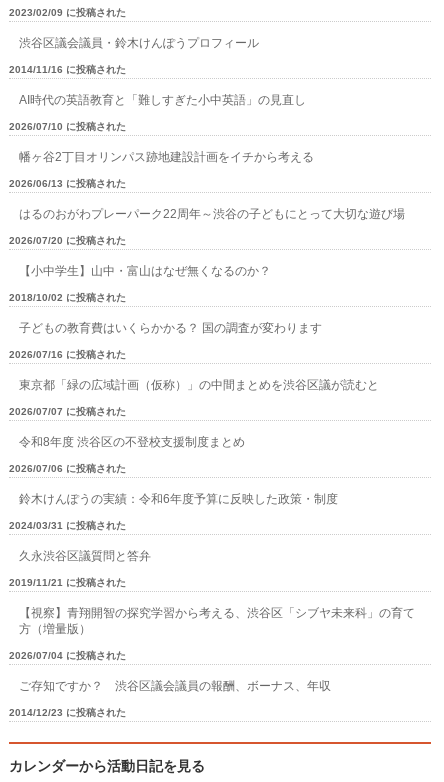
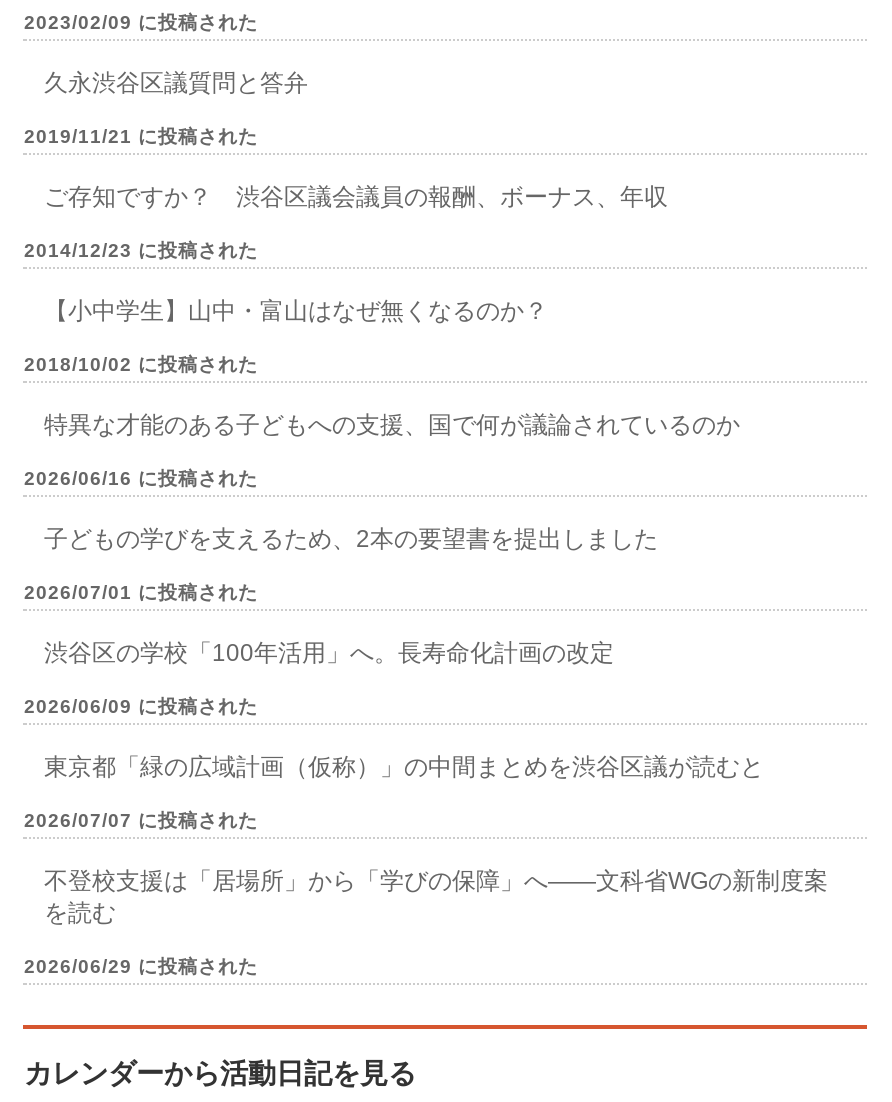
[9,36,405,246] 渋谷区議会議員・鈴木けんぽうプロフィール | 2014/11/16 に投稿された | AI時代の英語教育と「難しすぎた小中英語」の見直し | 2026/07/10 に投稿された | 幡ヶ谷2丁目オリンパス跡地建設計画をイチから考える | 2026/06/13 に投稿された | はるのおがわプレーパーク22周年～渋谷の子どもにとって大切な遊び場 | 2026/07/20 に投稿された -> none
[9,321,322,360] 子どもの教育費はいくらかかる？ 国の調査が変わります | 2026/07/16 に投稿された -> [24,412,740,718] 特異な才能のある子どもへの支援、国で何が議論されているのか | 2026/06/16 に投稿された | 子どもの学びを支えるため、2本の要望書を提出しました | 2026/07/01 に投稿された | 渋谷区の学校「100年活用」へ。長寿命化計画の改定 | 2026/06/09 に投稿された
[9,435,415,661] 令和8年度 渋谷区の不登校支援制度まとめ | 2026/07/06 に投稿された | 鈴木けんぽうの実績：令和6年度予算に反映した政策・制度 | 2024/03/31 に投稿された | 【視察】青翔開智の探究学習から考える、渋谷区「シブヤ未来科」の育て | 方（増量版） | 2026/07/04 に投稿された -> [24,868,828,978] 不登校支援は「居場所」から「学びの保障」へ――文科省WGの新制度案 | を読む | 2026/06/29 に投稿された
moved [9,549,151,588] -> [24,70,308,148]: 久永渋谷区議質問と答弁 | 2019/11/21 に投稿された
moved [9,679,331,718] -> [24,184,668,262]: ご存知ですか？ 渋谷区議会議員の報酬、ボーナス、年収 | 2014/12/23 に投稿された

